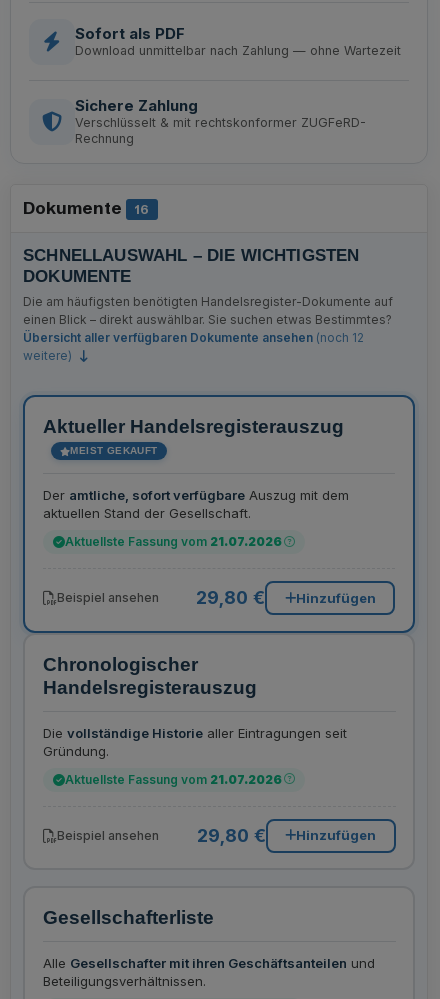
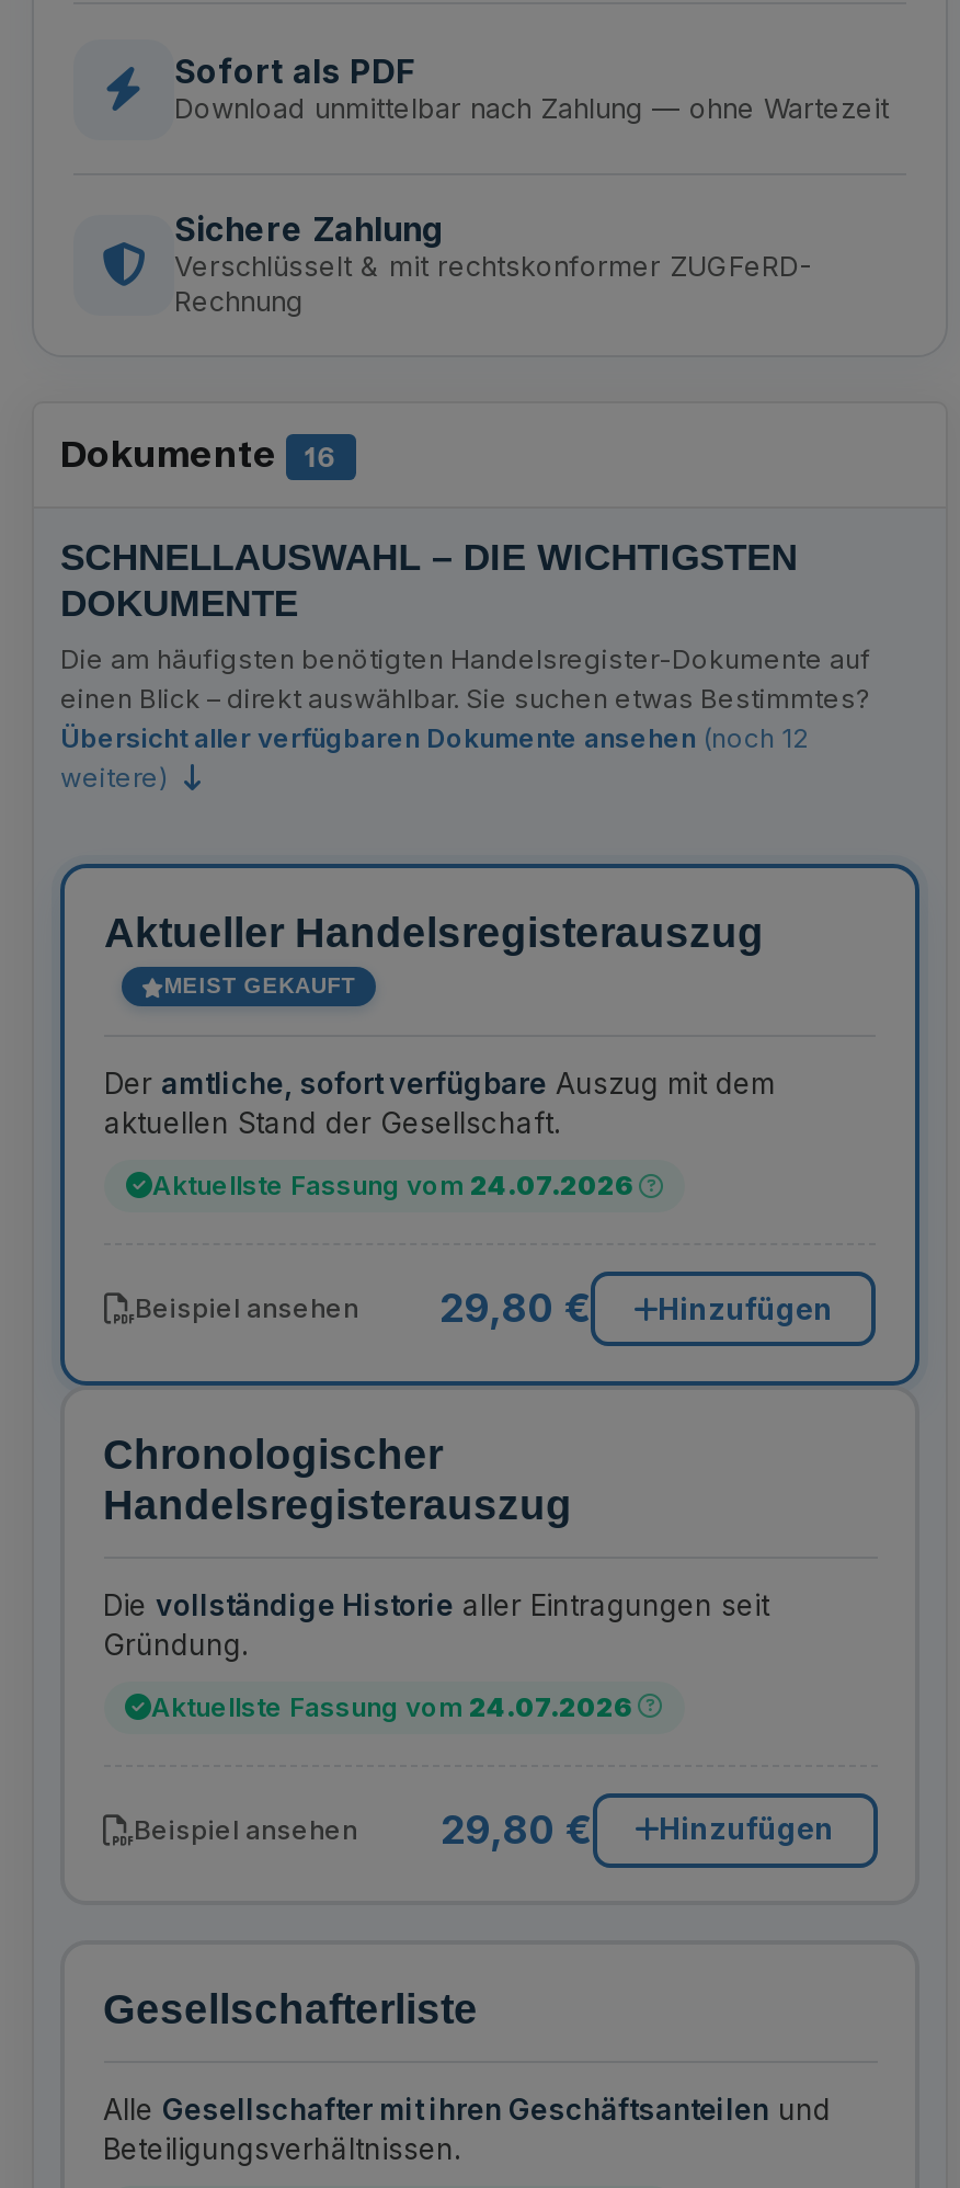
[65,534,282,549] Aktuellste Fassung vom 21.07.2026 -> [152,1169,635,1202] Aktuellste Fassung vom 24.07.2026
[64,772,281,787] Aktuellste Fassung vom 21.07.2026 -> [151,1690,633,1723] Aktuellste Fassung vom 24.07.2026

